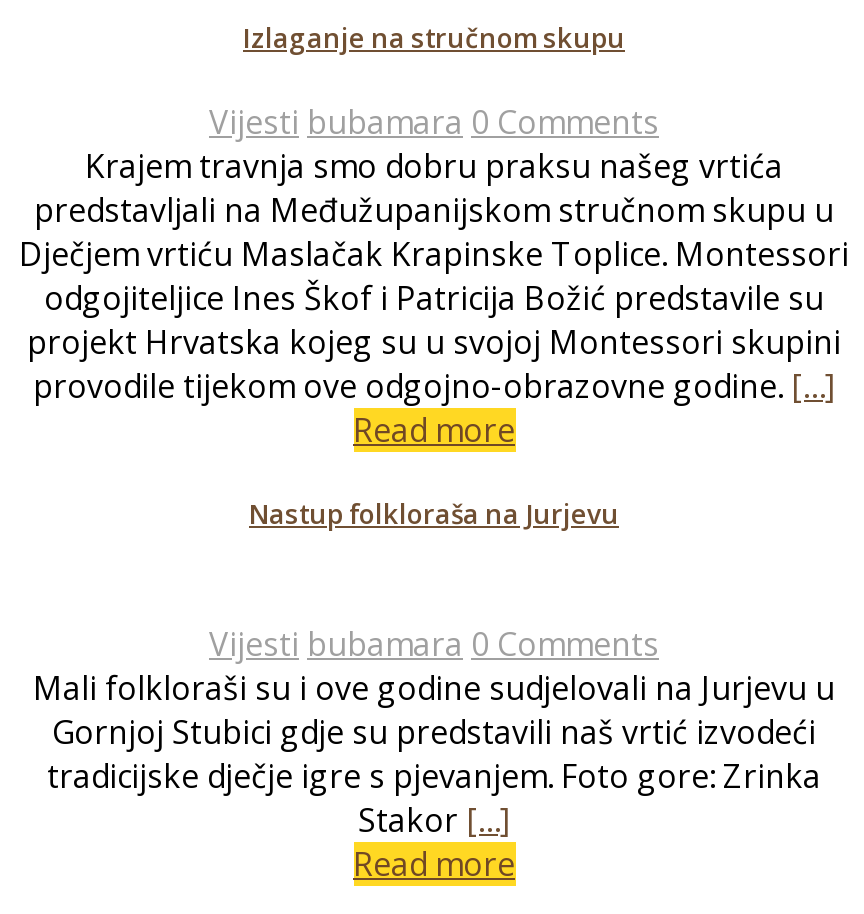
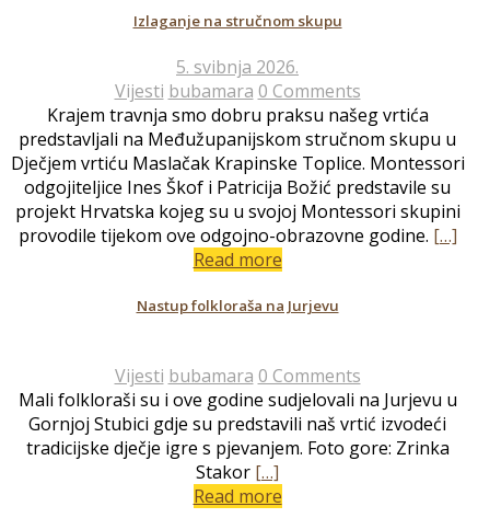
none -> [176,55,299,79] 5. svibnja 2026.

